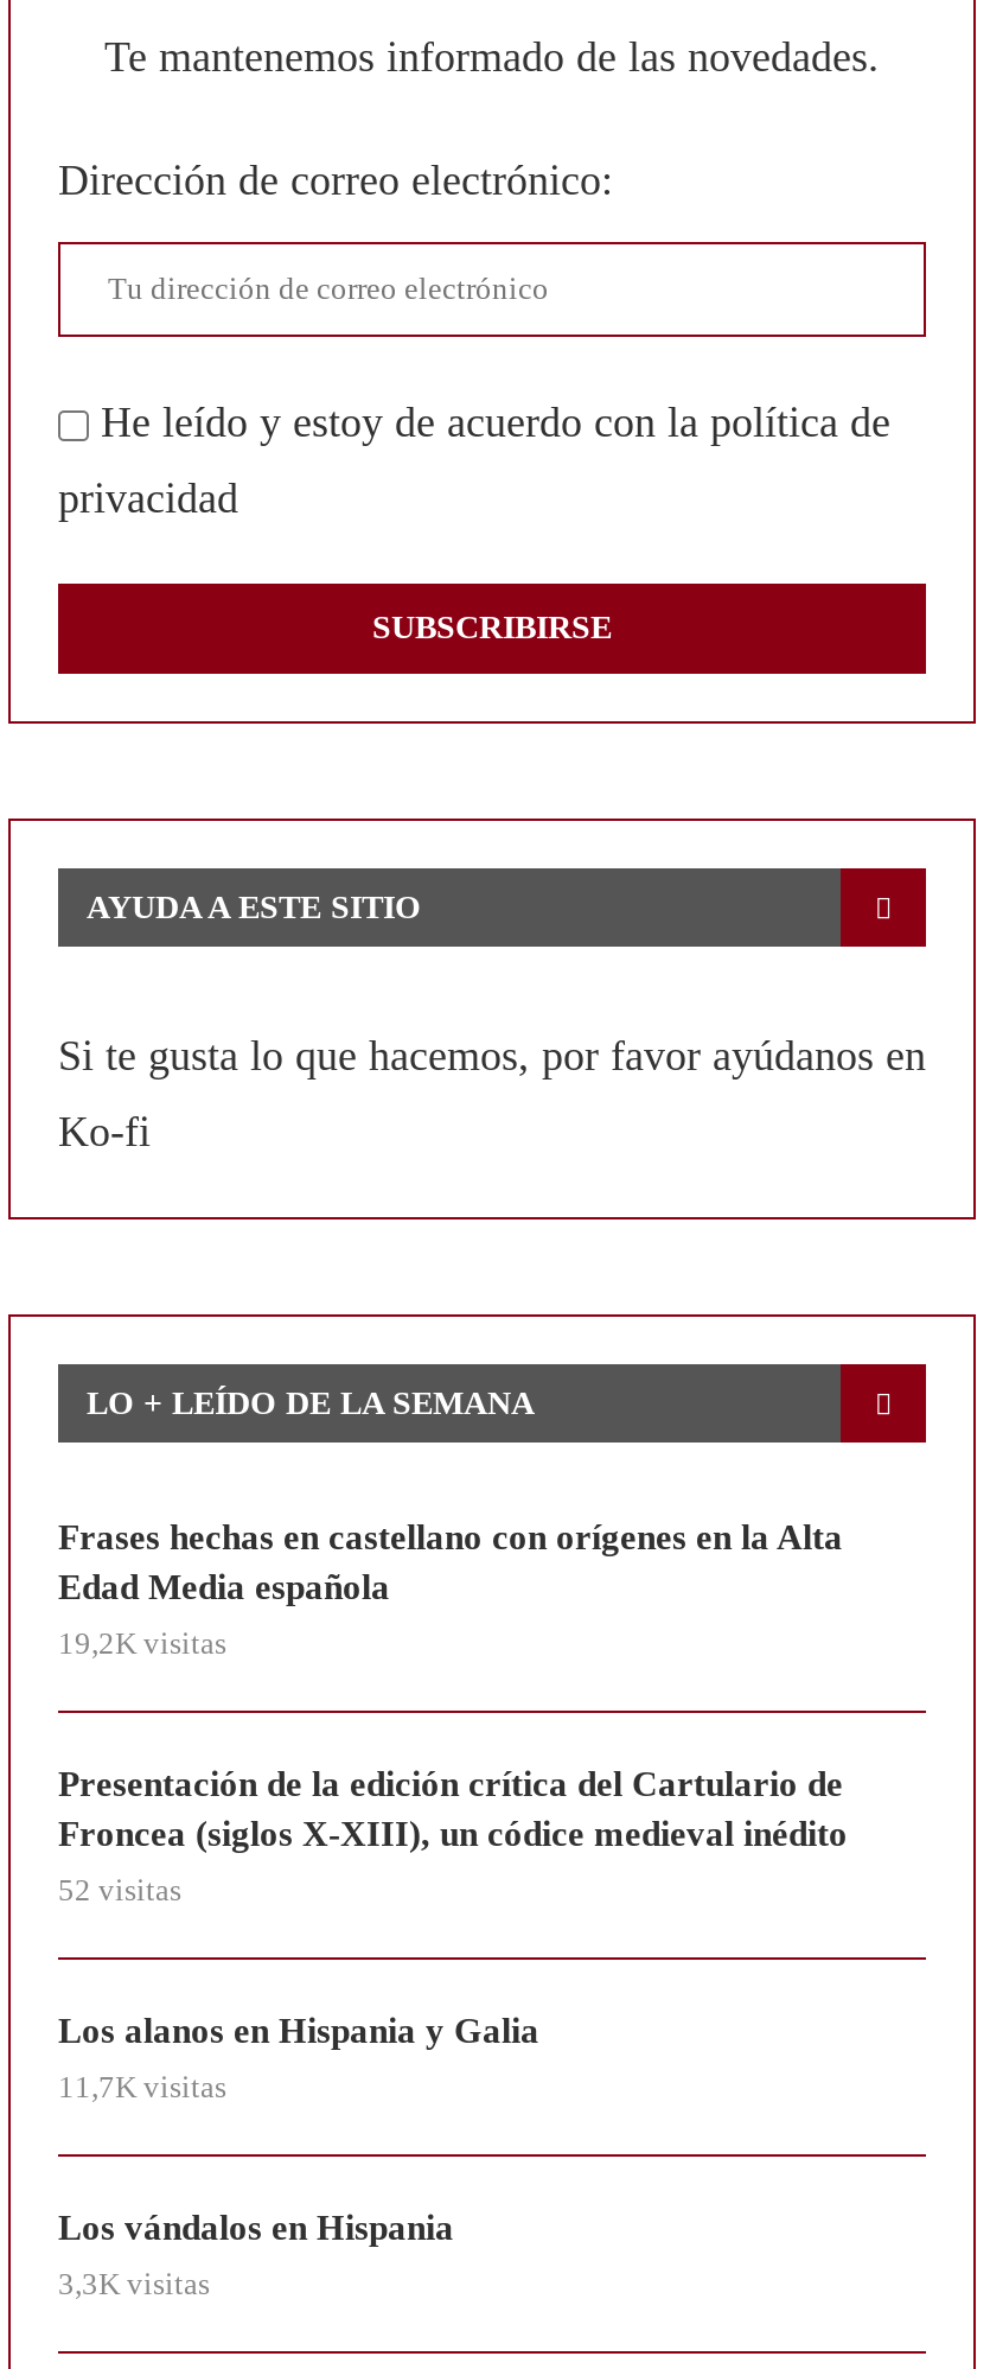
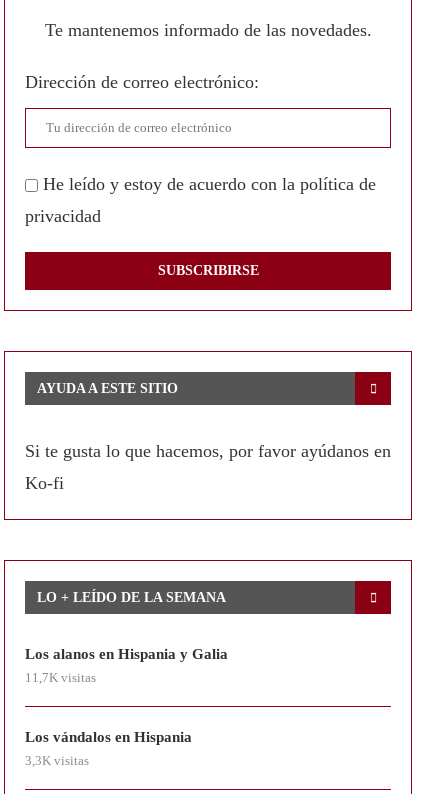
[58,1518,843,1661] Frases hechas en castellano con orígenes en la Alta | Edad Media española | 19,2K visitas -> none
[58,1765,848,1908] Presentación de la edición crítica del Cartulario de | Froncea (siglos X-XIII), un códice medieval inédito | 52 visitas -> none

